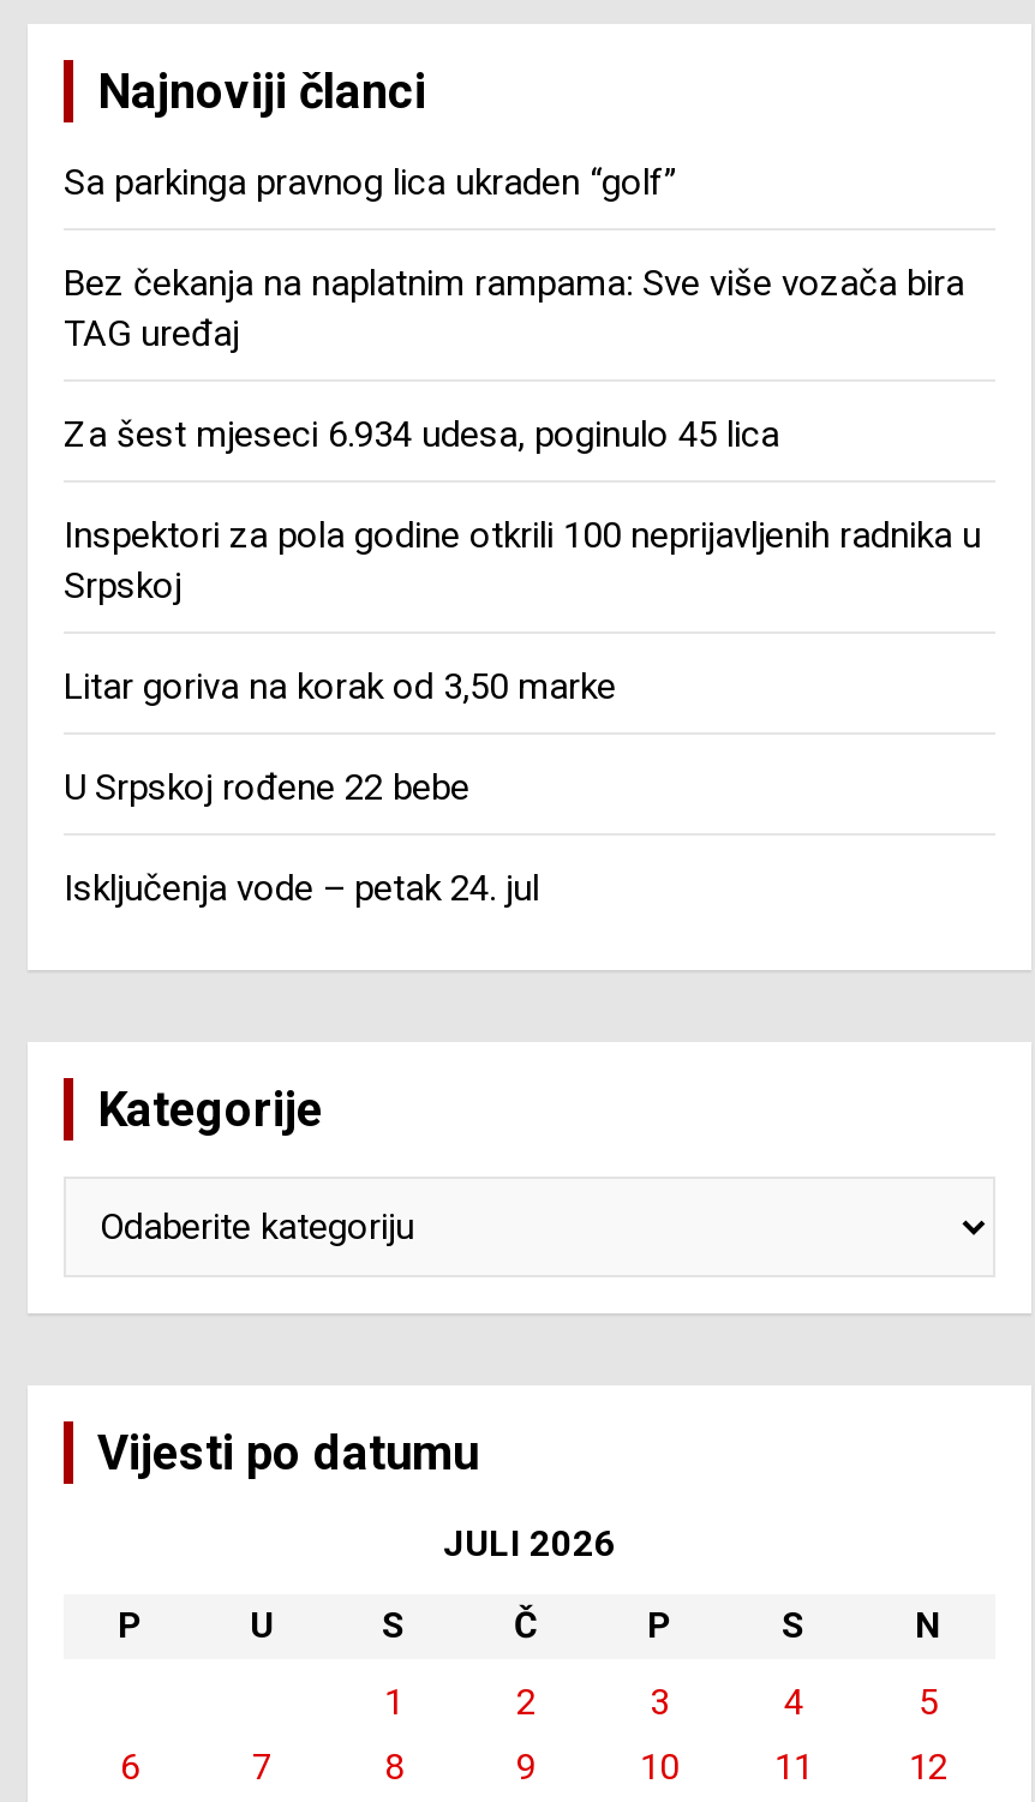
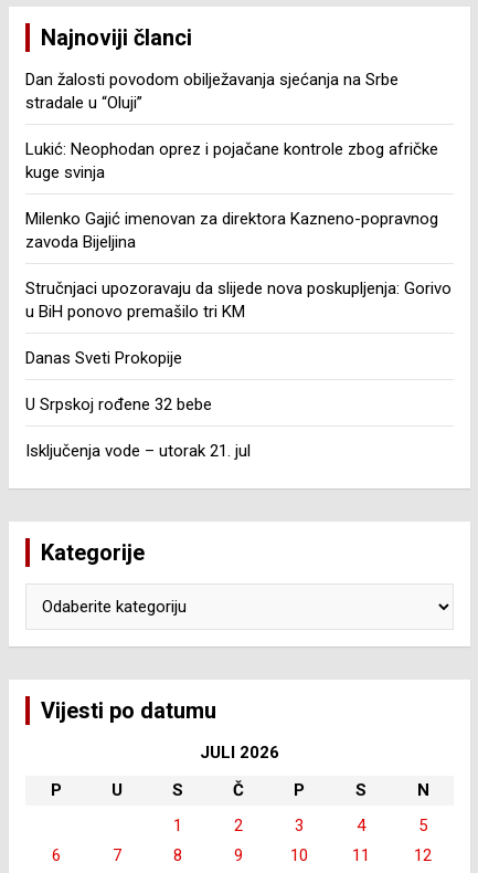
[64,160,676,204] Sa parkinga pravnog lica ukraden “golf” -> [25,69,399,112] Dan žalosti povodom obilježavanja sjećanja na Srbe | stradale u “Oluji”
[64,261,964,355] Bez čekanja na naplatnim rampama: Sve više vozača bira | TAG uređaj -> [25,139,438,182] Lukić: Neophodan oprez i pojačane kontrole zbog afričke | kuge svinja
[64,413,779,456] Za šest mjeseci 6.934 udesa, poginulo 45 lica -> [25,209,438,252] Milenko Gajić imenovan za direktora Kazneno-popravnog | zavoda Bijeljina
[64,513,981,607] Inspektori za pola godine otkrili 100 neprijavljenih radnika u | Srpskoj -> [25,278,452,321] Stručnjaci upozoravaju da slijede nova poskupljenja: Gorivo | u BiH ponovo premašilo tri KM
[64,665,616,708] Litar goriva na korak od 3,50 marke -> [25,348,182,368] Danas Sveti Prokopije
[64,765,469,809] U Srpskoj rođene 22 bebe -> [25,394,212,414] U Srpskoj rođene 32 bebe
[64,866,539,910] Isključenja vode – petak 24. jul -> [25,441,251,461] Isključenja vode – utorak 21. jul

